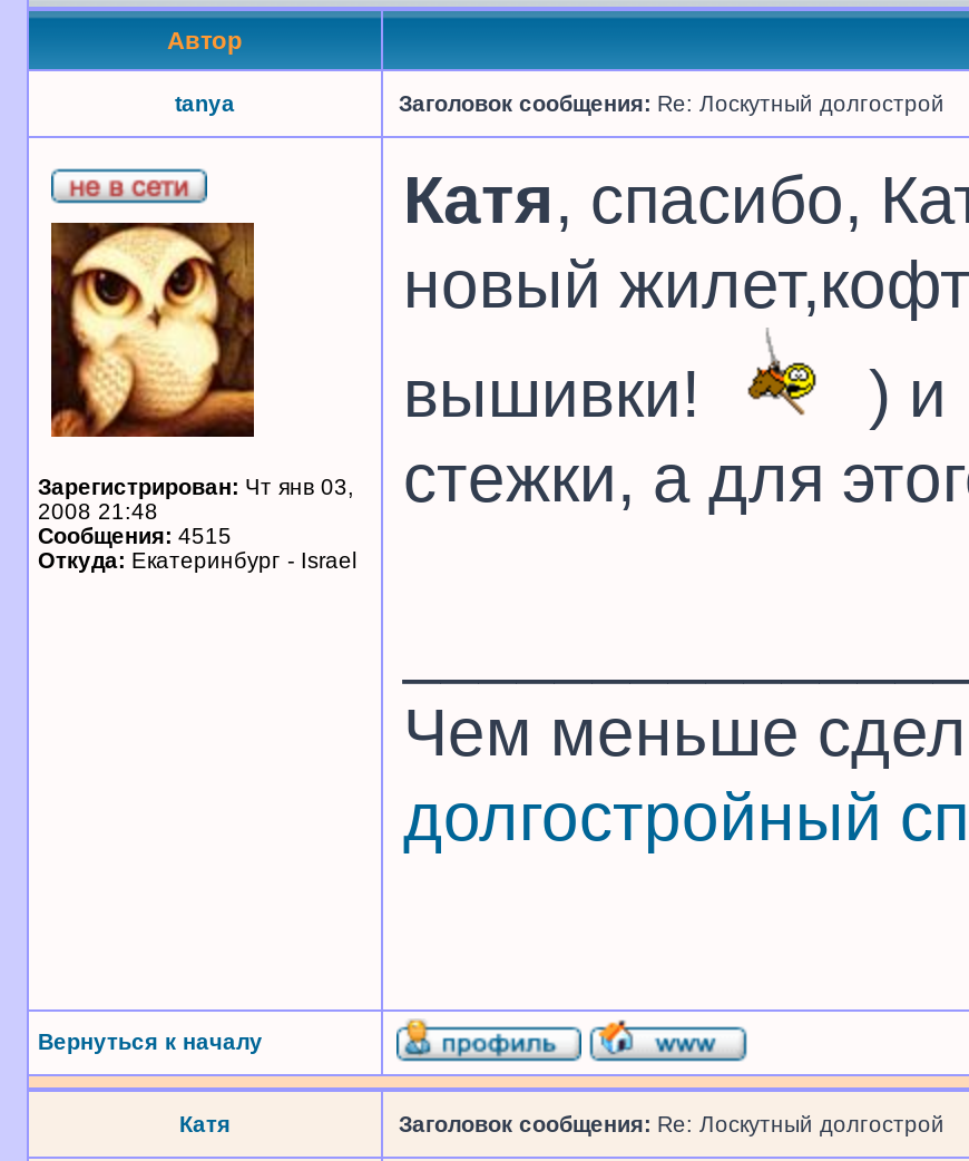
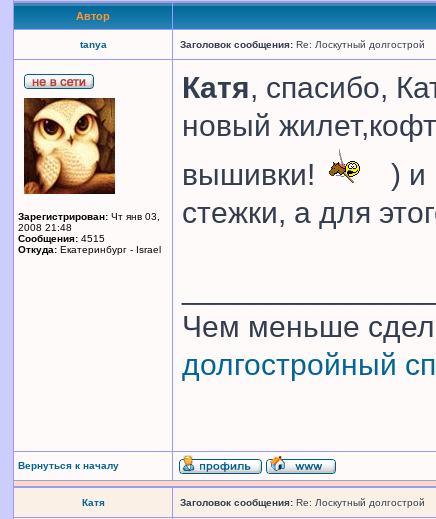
[731,330,818,417] [image] -> [328,150,367,184] [image]

